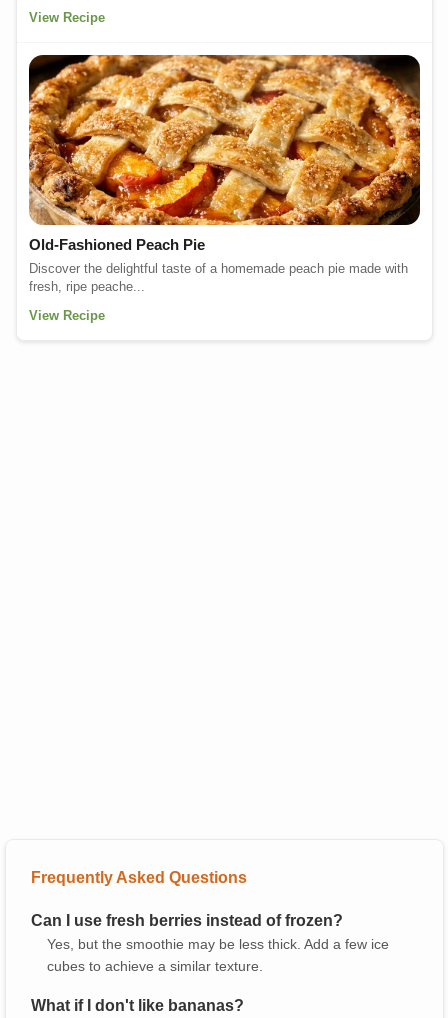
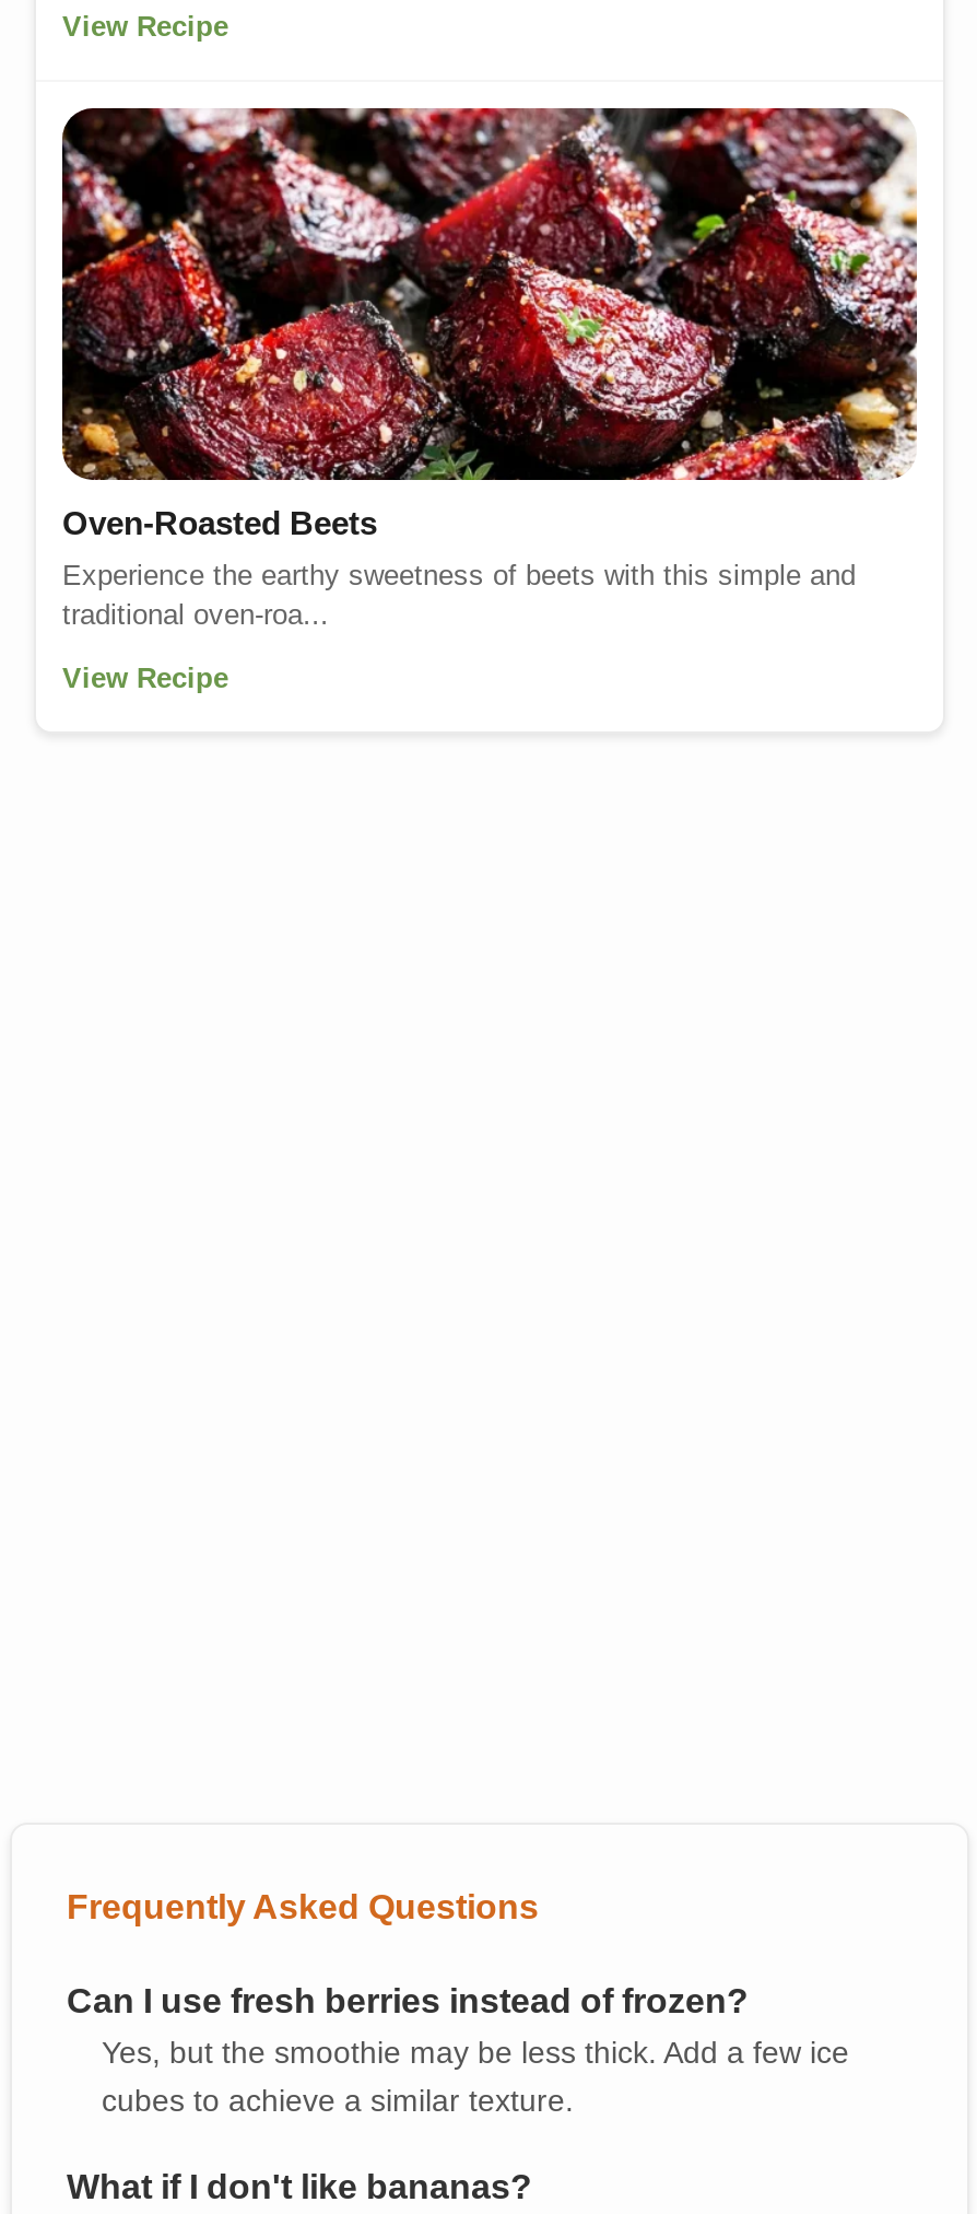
[28,54,421,253] [image] | Old-Fashioned Peach Pie -> [60,106,919,541] [image] | Oven-Roasted Beets
[29,261,408,294] Discover the delightful taste of a homemade peach pie made with | fresh, ripe peache... -> [62,559,856,631] Experience the earthy sweetness of beets with this simple and | traditional oven-roa...

